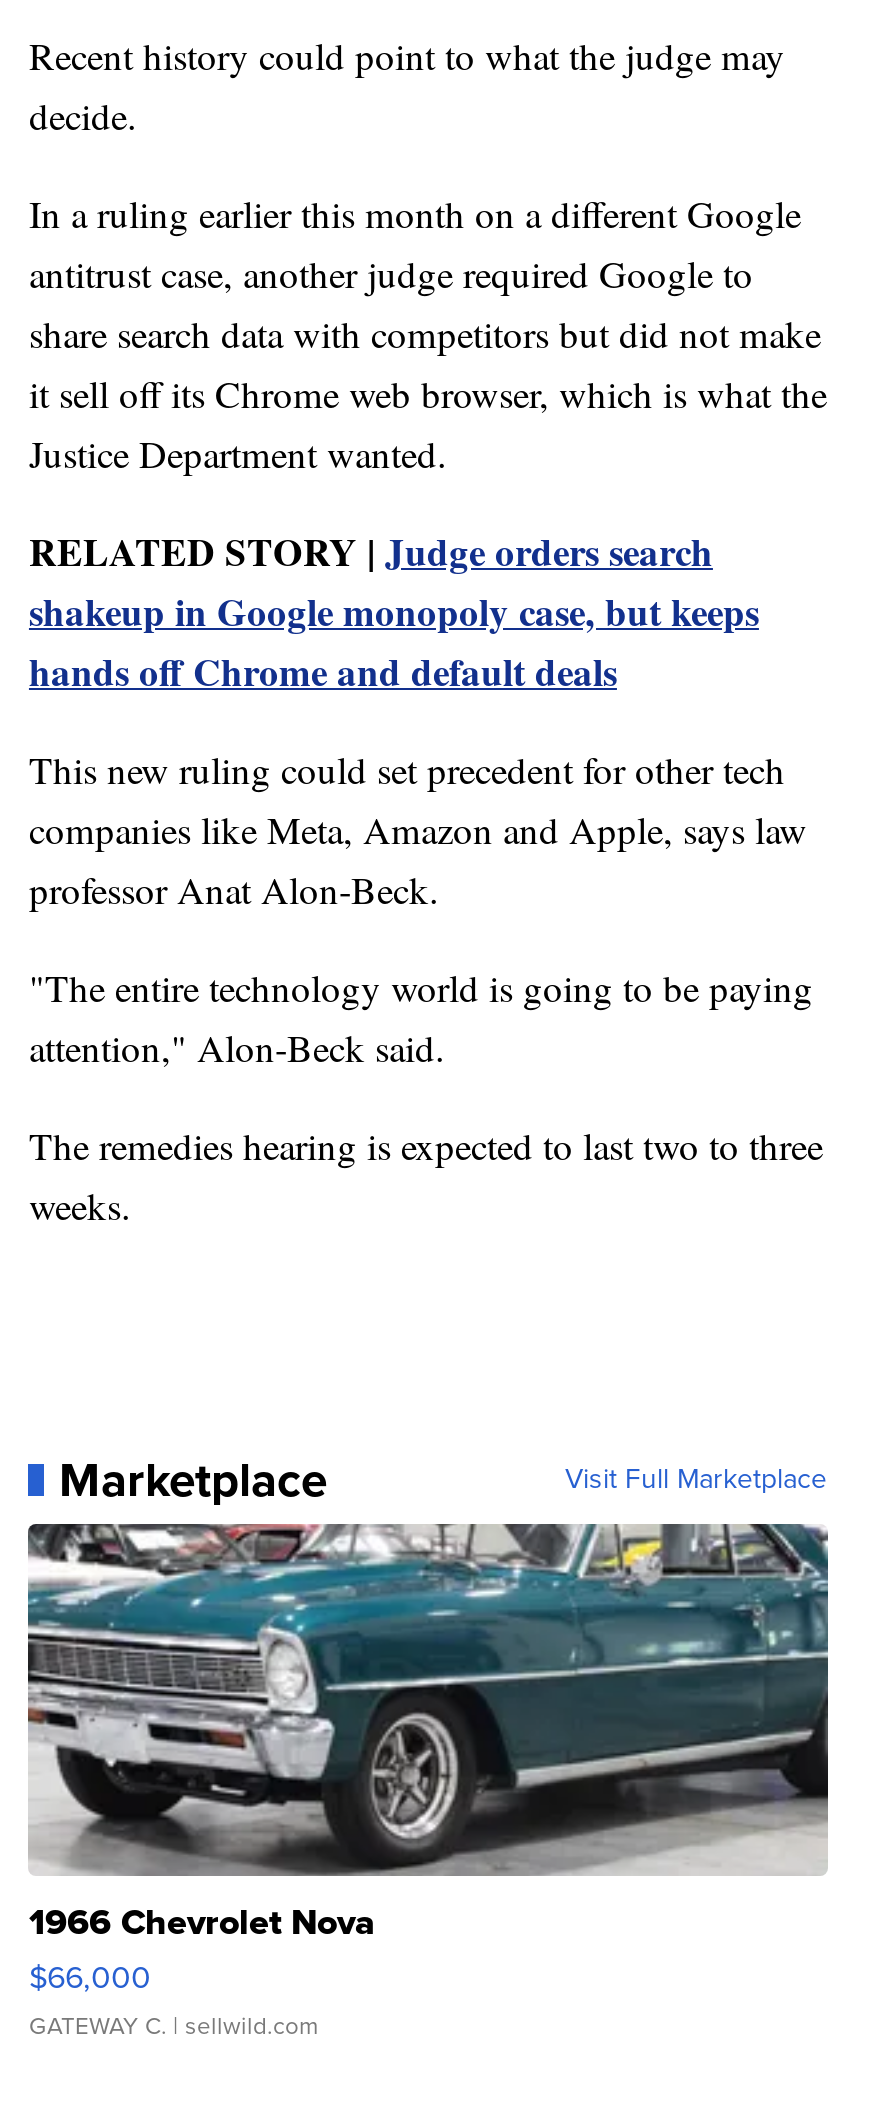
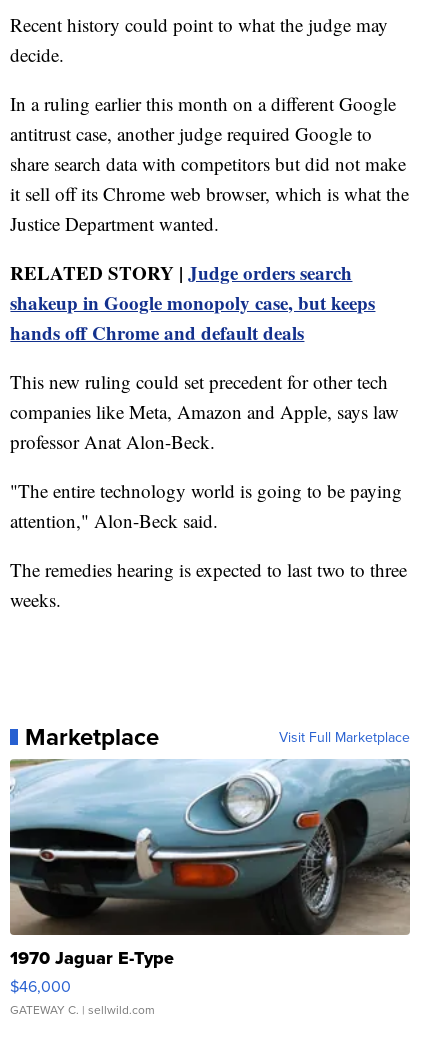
[28,1522,828,2000] [image] | 1966 Chevrolet Nova | $66,000 -> [9,759,410,997] [image] | 1970 Jaguar E-Type | $46,000

